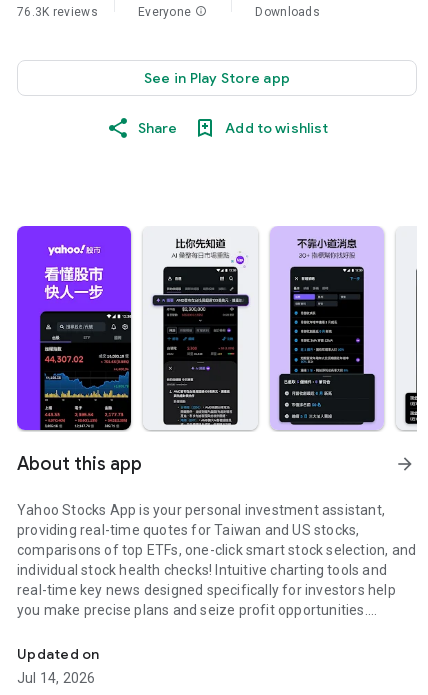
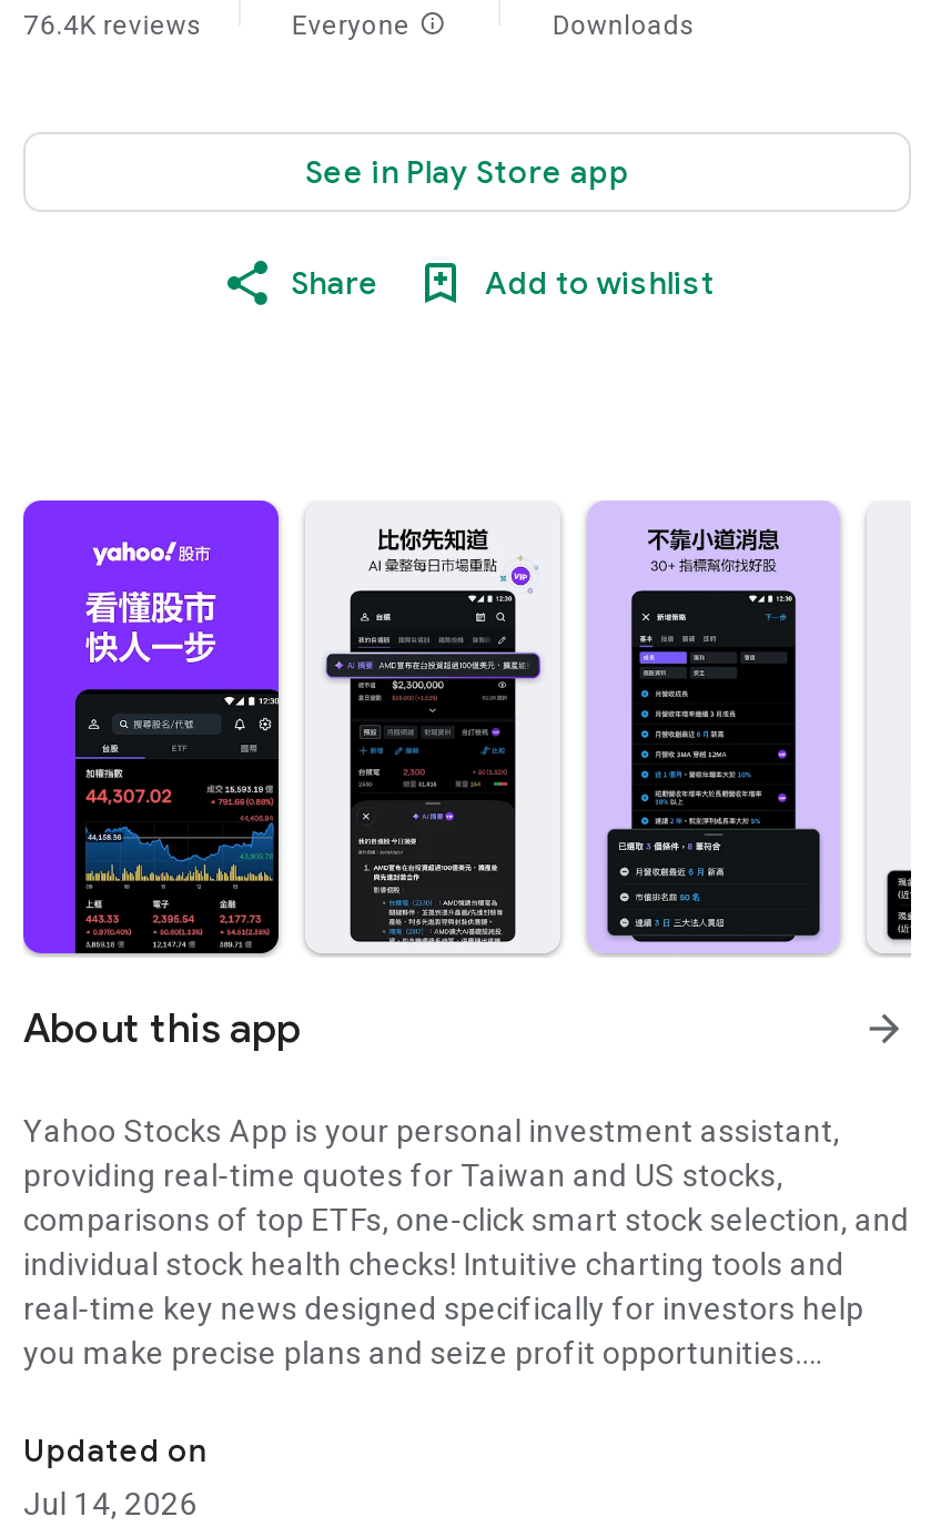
[17,5,98,19] 76.3K reviews -> [23,10,203,41] 76.4K reviews

